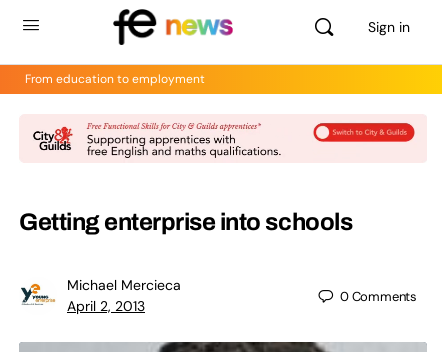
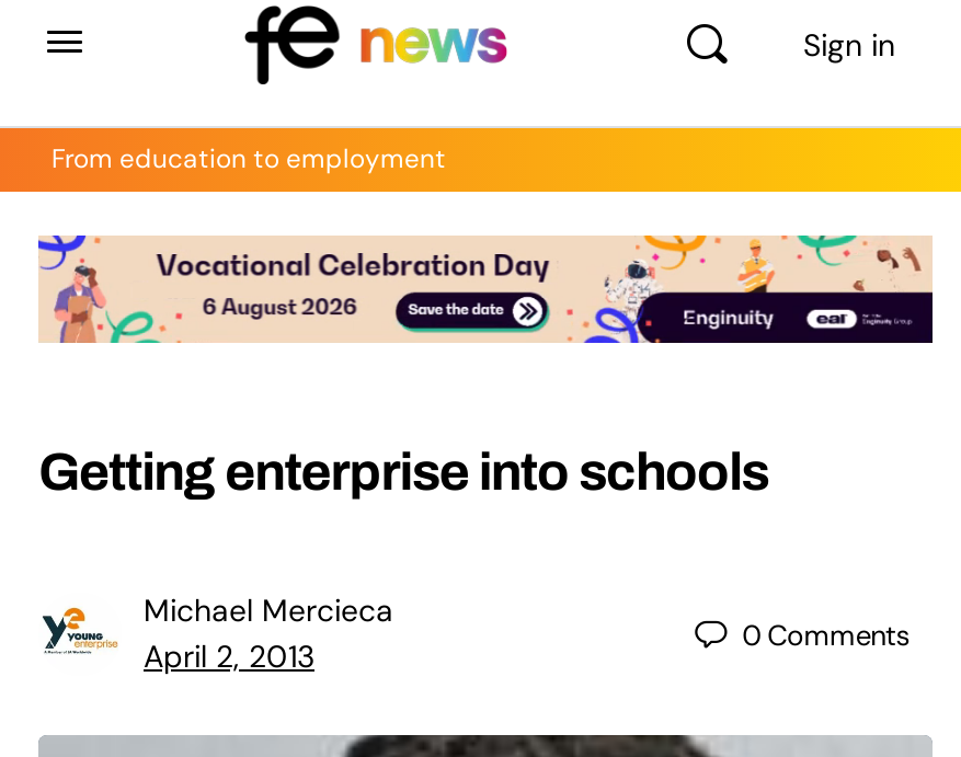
[19,114,427,163] [image] -> [36,233,935,345] [image]

